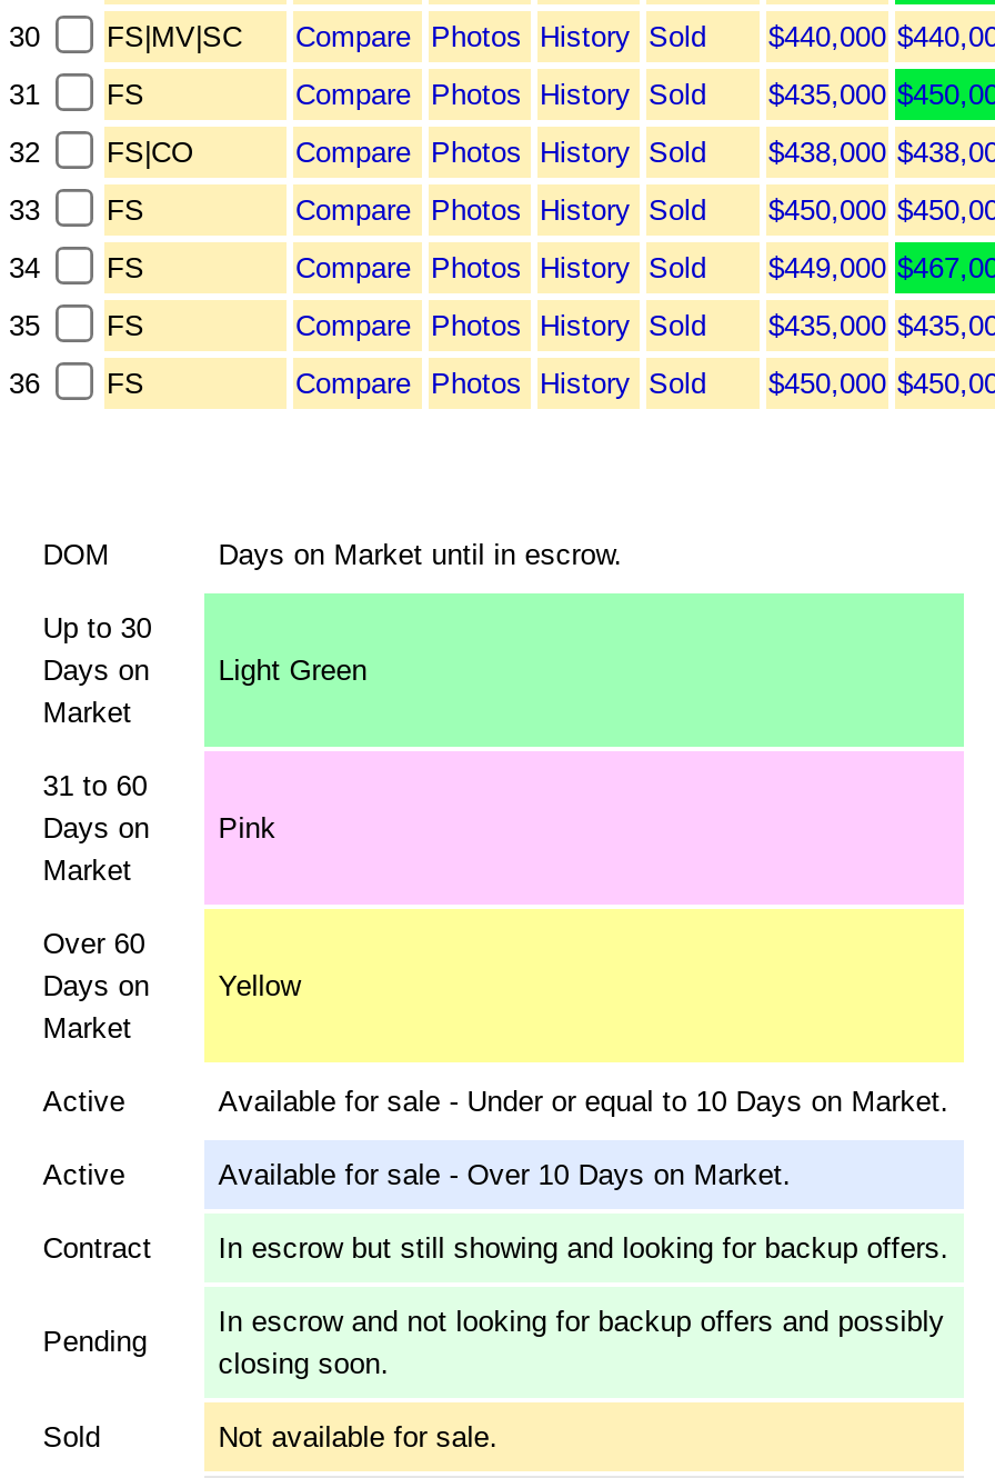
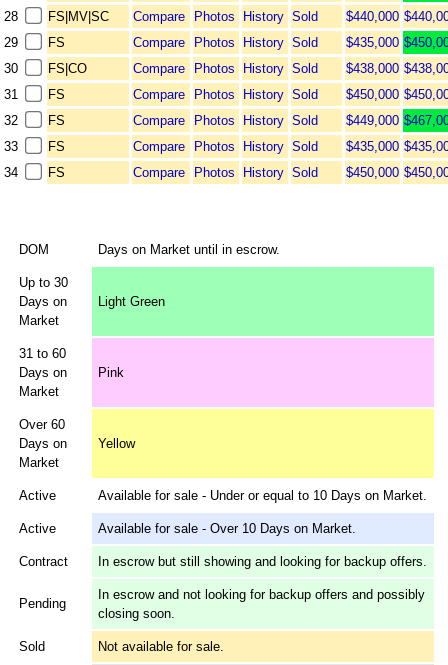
[9,19,40,53] 30 -> [4,9,18,24] 28
[9,77,144,110] 31 FS -> [4,35,65,50] 29 FS
[9,135,40,168] 32 -> [4,61,18,76] 30
[9,193,144,226] 33 FS -> [4,87,65,102] 31 FS
[9,250,144,284] 34 FS -> [4,113,65,128] 32 FS
[9,308,144,342] 35 FS -> [4,139,65,154] 33 FS
[9,366,144,399] 36 FS -> [4,165,65,180] 34 FS

